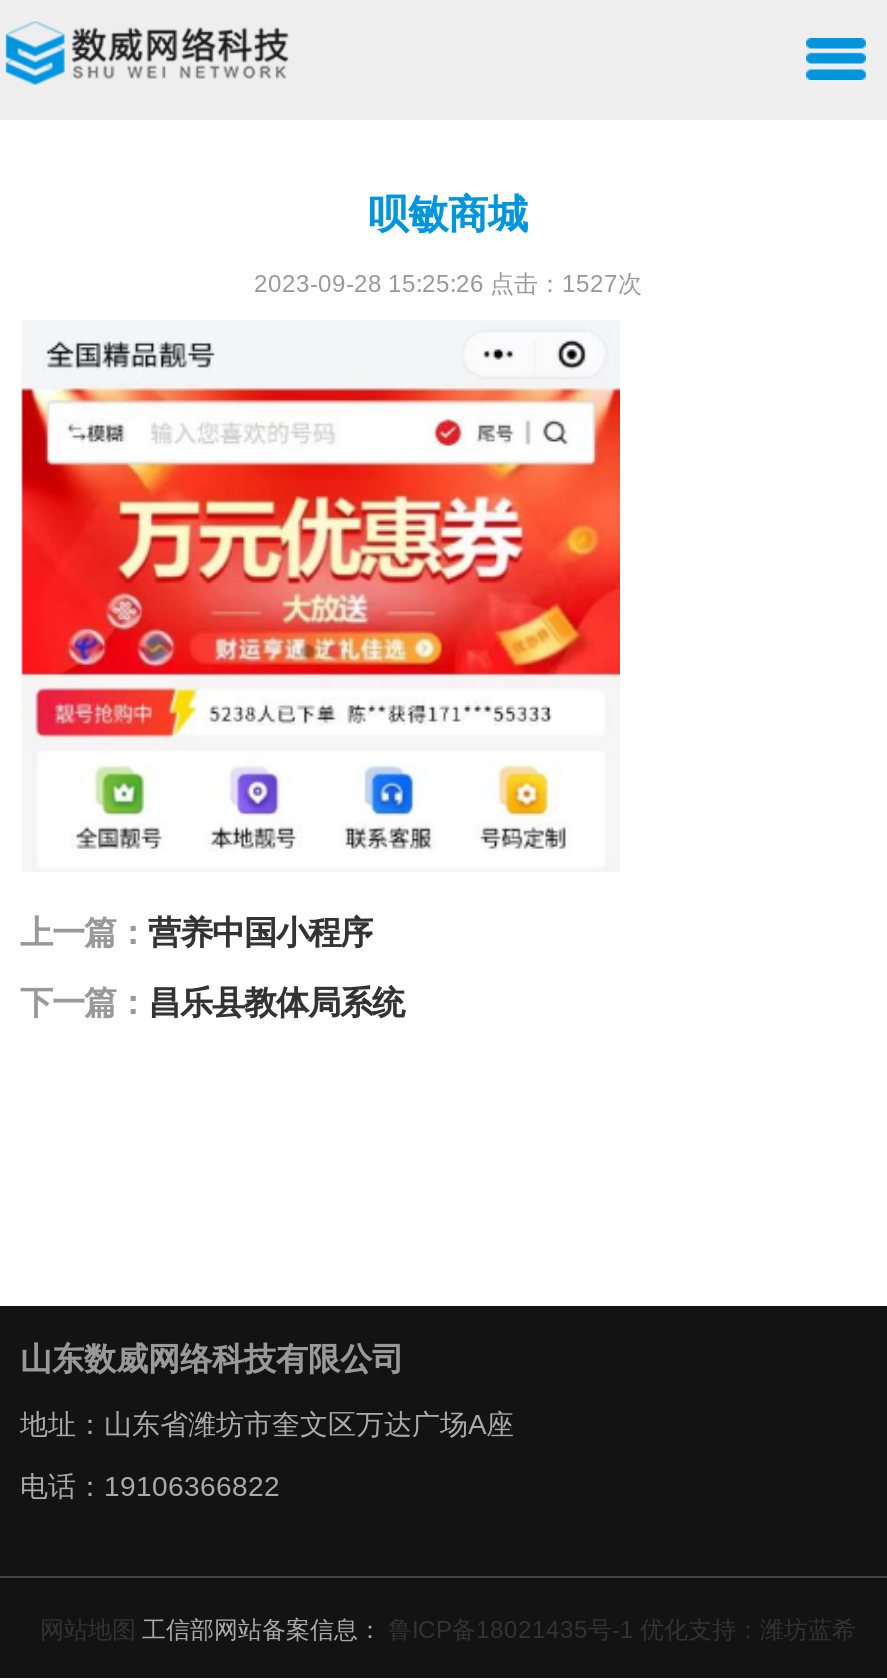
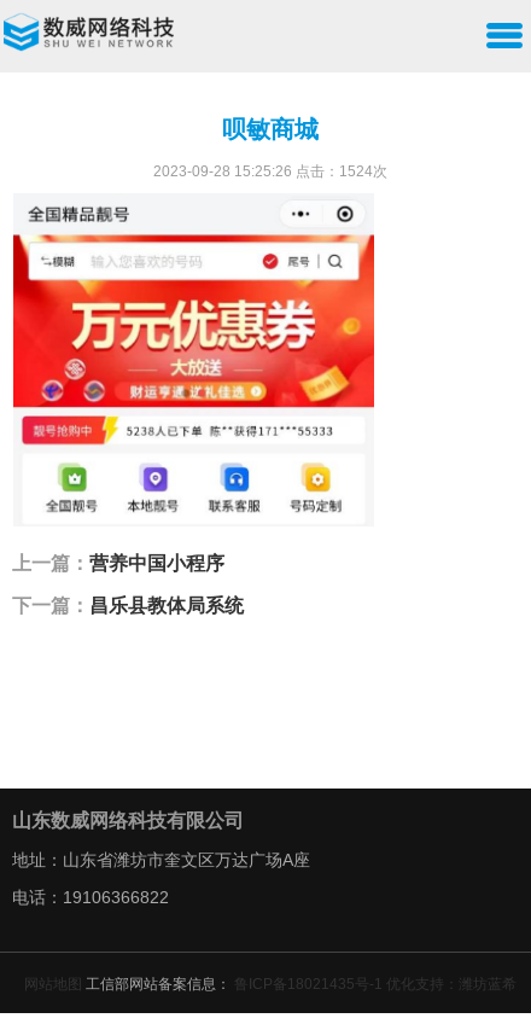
[254,270,642,298] 2023-09-28 15:25:26 点击：1527次 -> [153,163,387,180] 2023-09-28 15:25:26 点击：1524次

